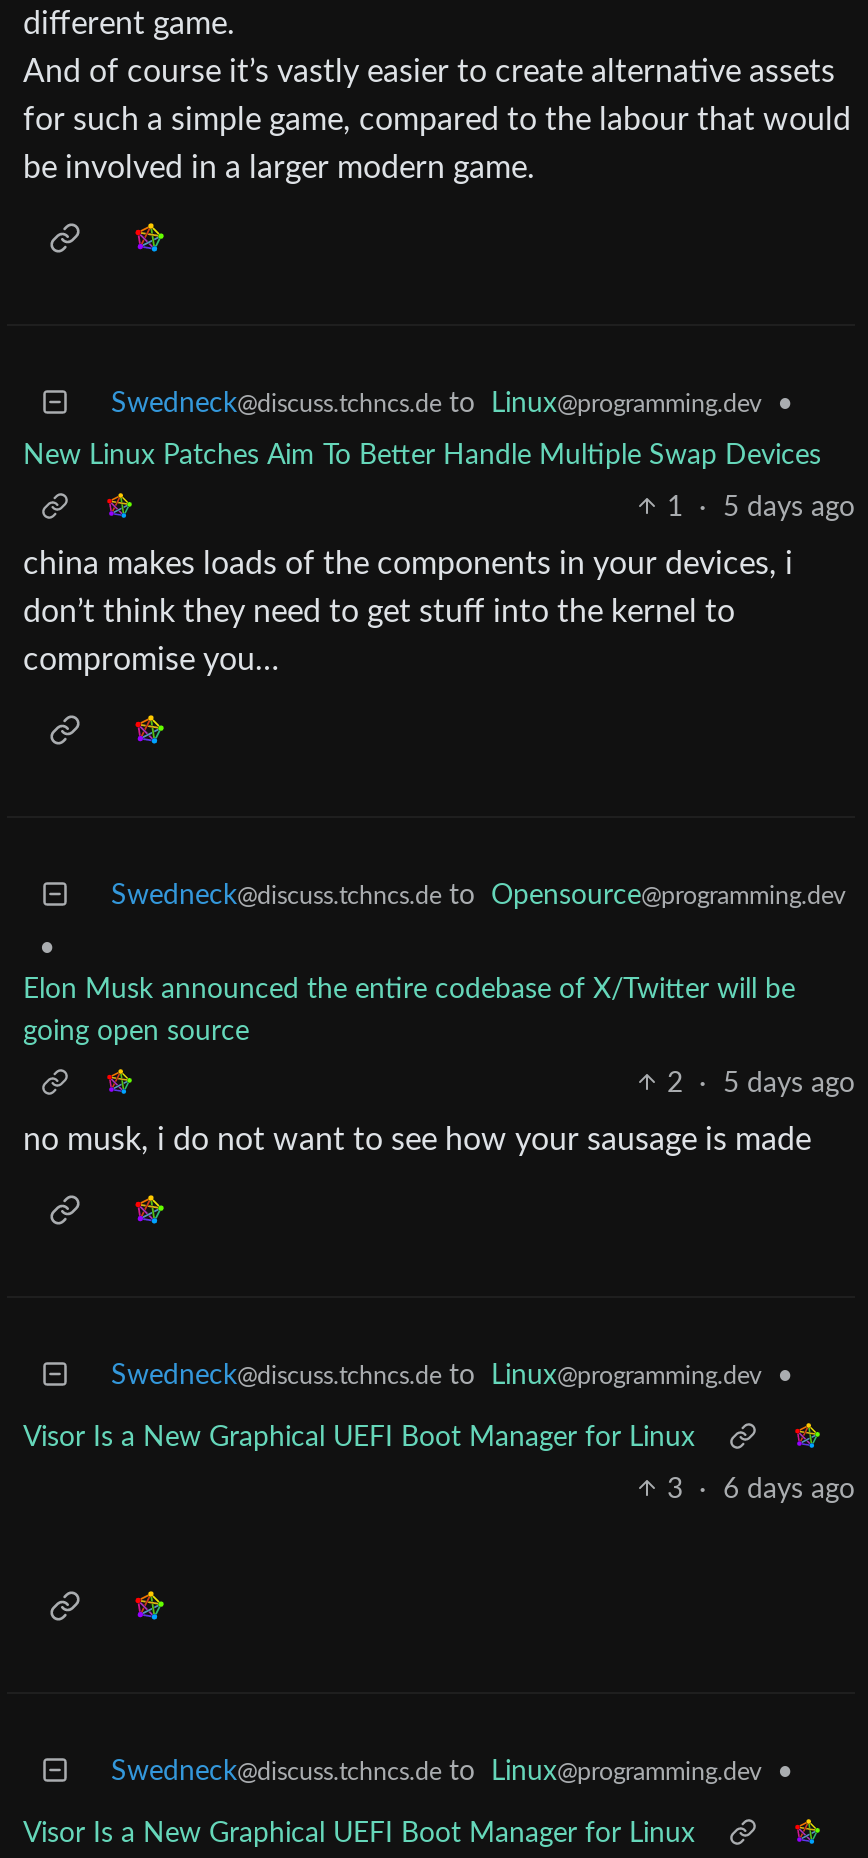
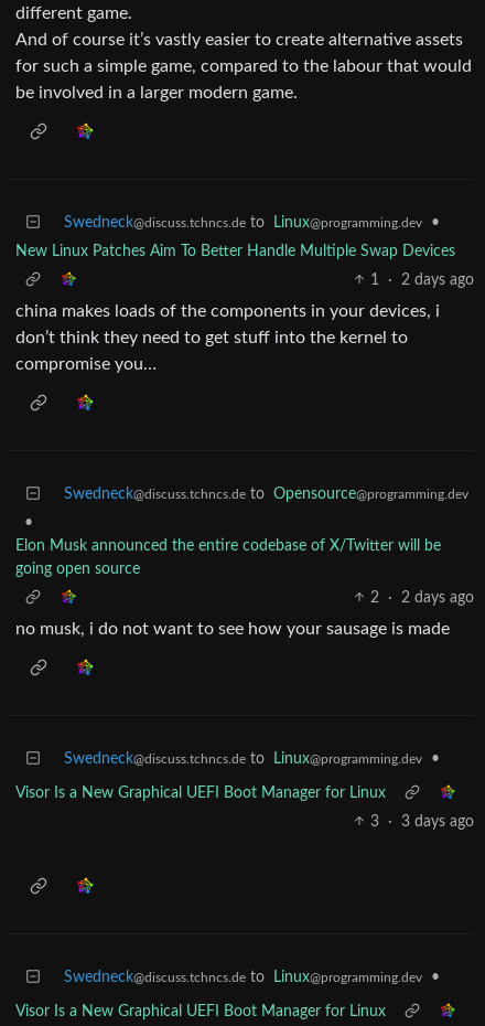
[667,493,855,521] 1 · 5 days ago -> [370,272,474,288] 1 · 2 days ago
[667,1069,855,1097] 2 · 5 days ago -> [370,590,474,605] 2 · 2 days ago
[667,1475,855,1503] 3 · 6 days ago -> [370,814,474,829] 3 · 3 days ago

